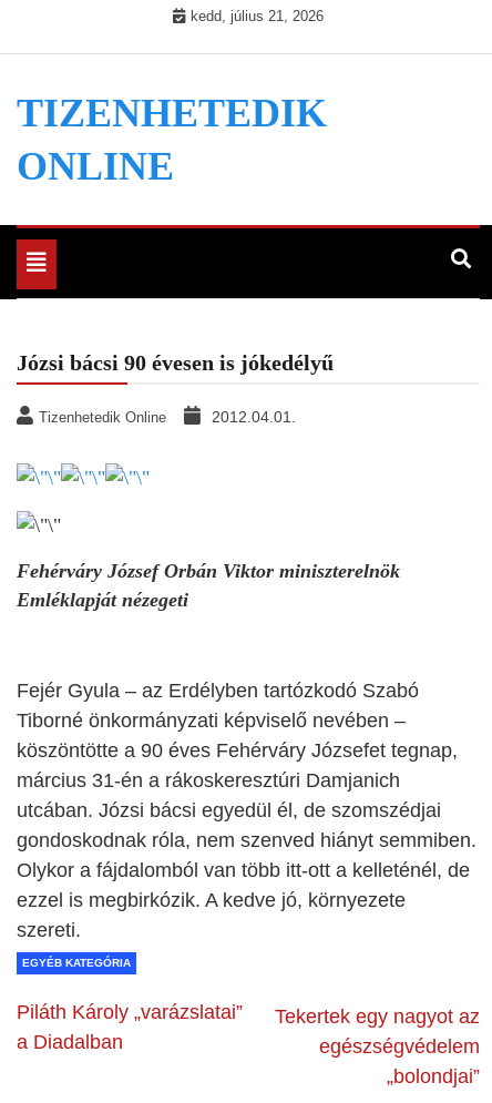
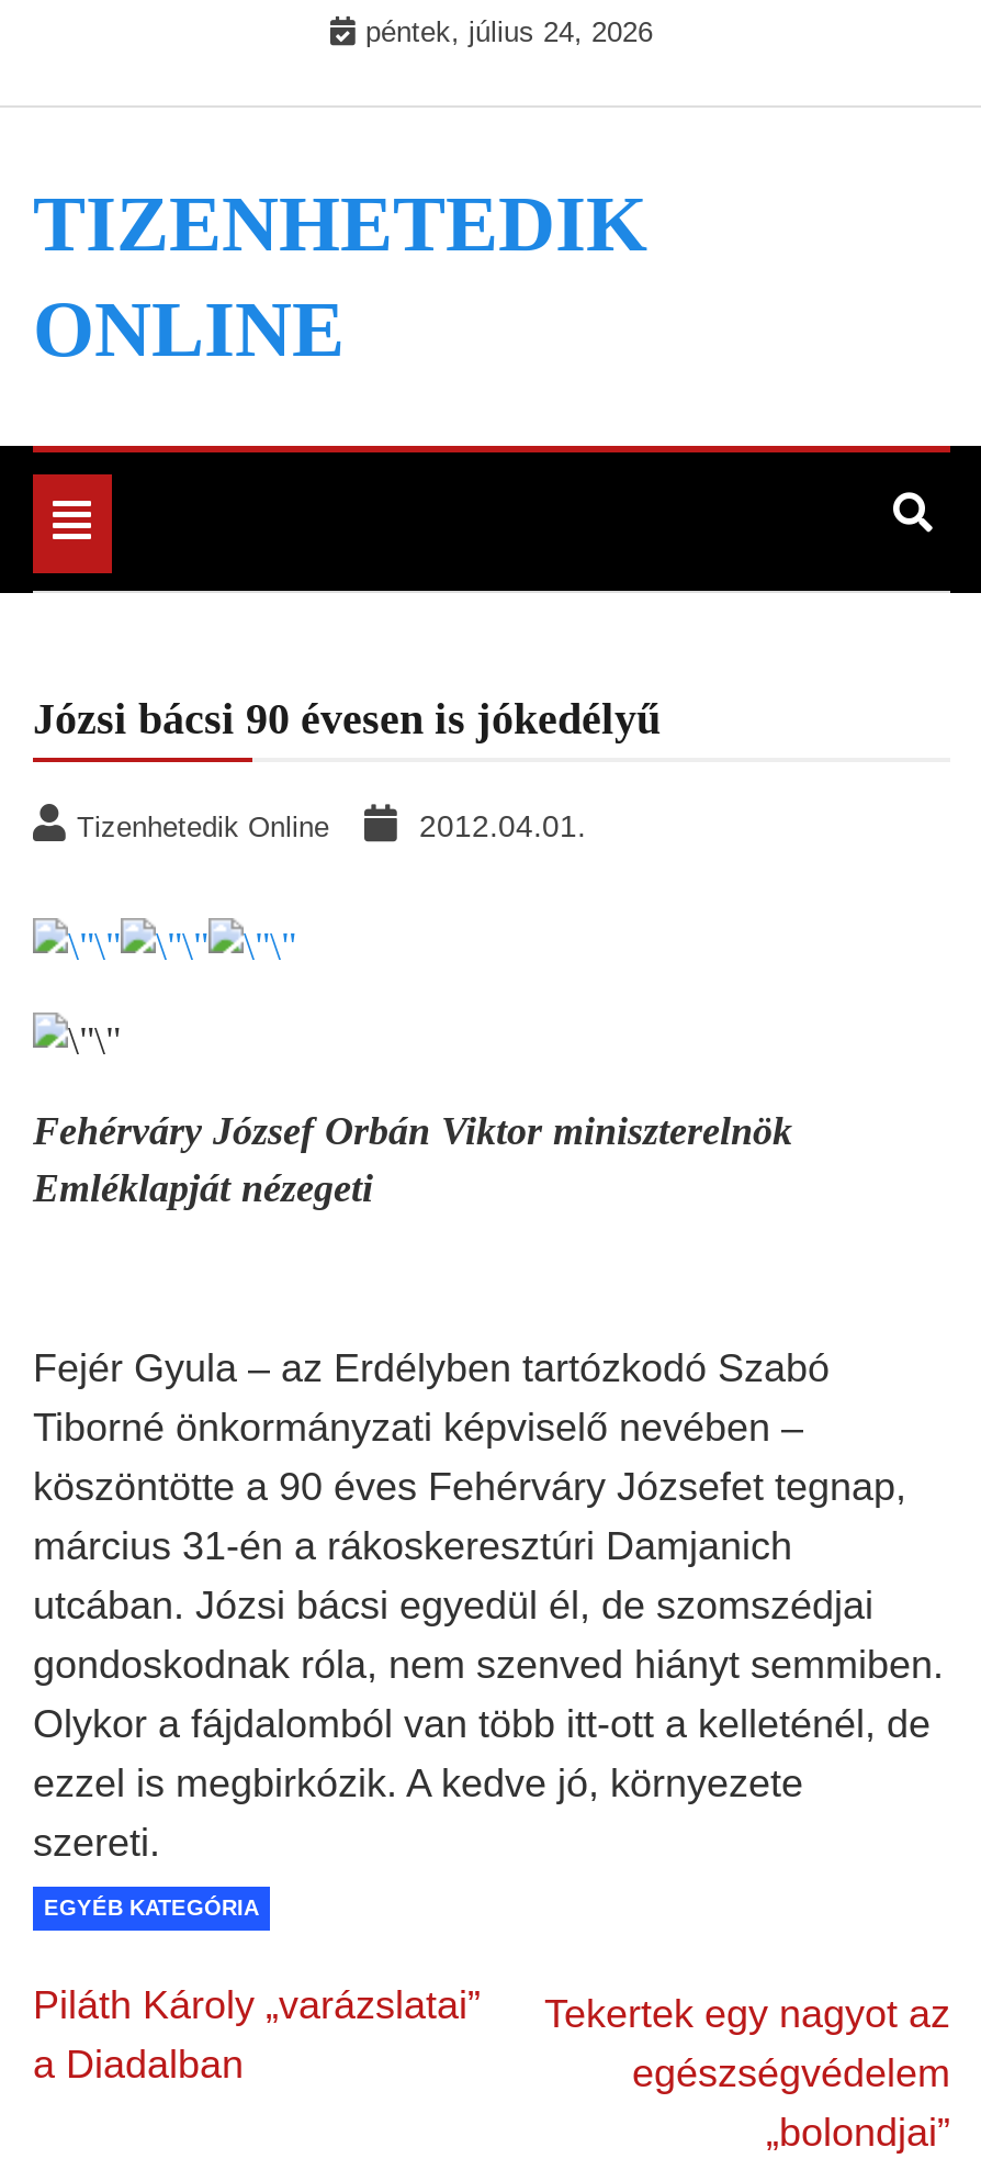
[191,8,324,24] kedd, július 21, 2026 -> [365,15,653,48] péntek, július 24, 2026

